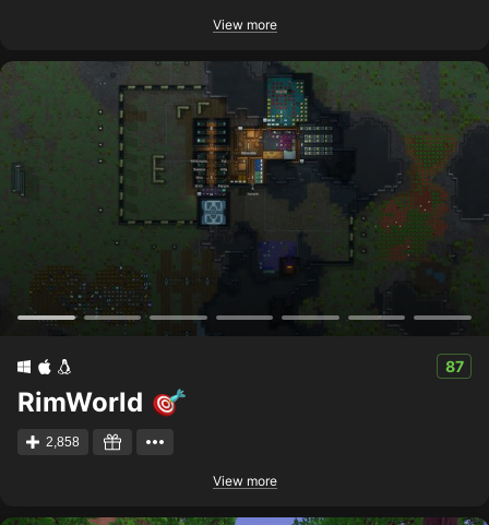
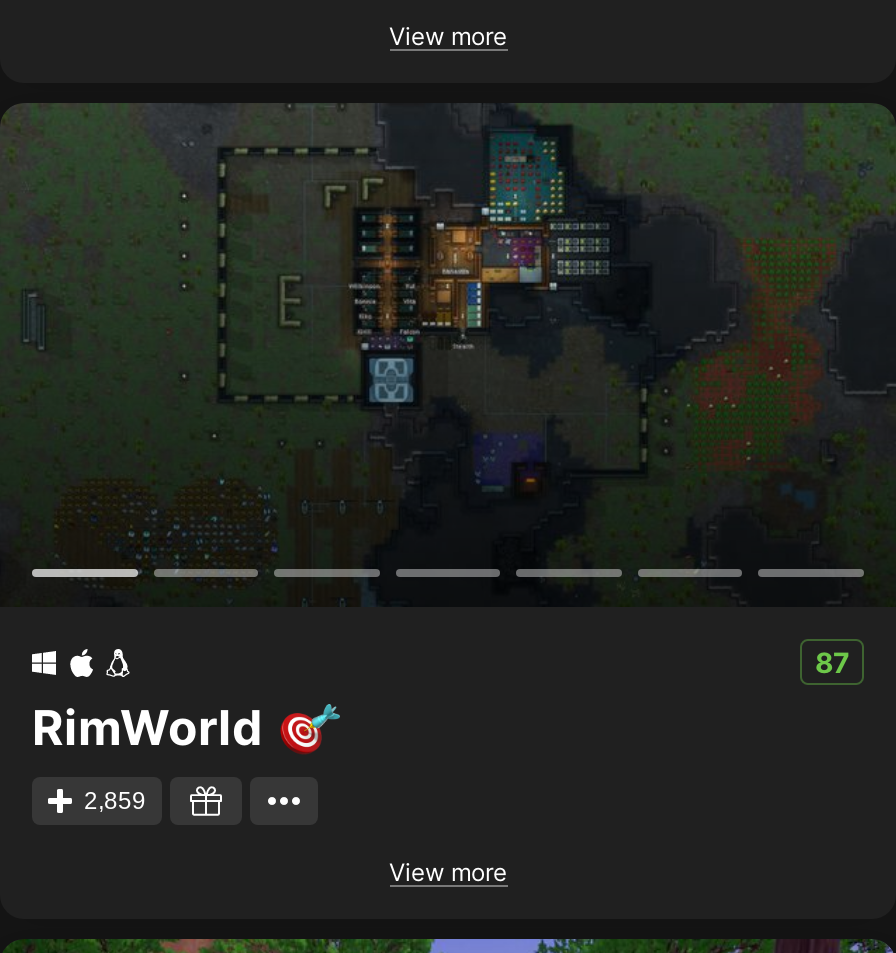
[46,434,80,450] 2,858 -> [84,787,146,815] 2,859

